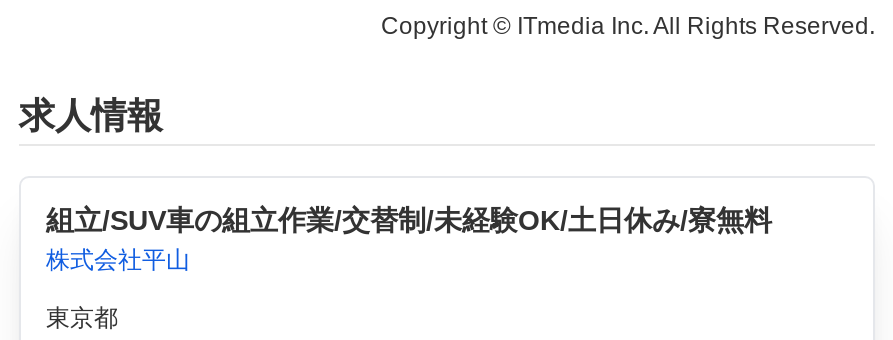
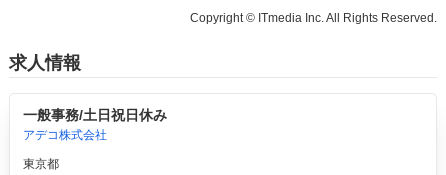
[46,205,772,275] 組立/SUV車の組立作業/交替制/未経験OK/土日休み/寮無料 | 株式会社平山 -> [22,107,166,142] 一般事務/土日祝日休み | アデコ株式会社

